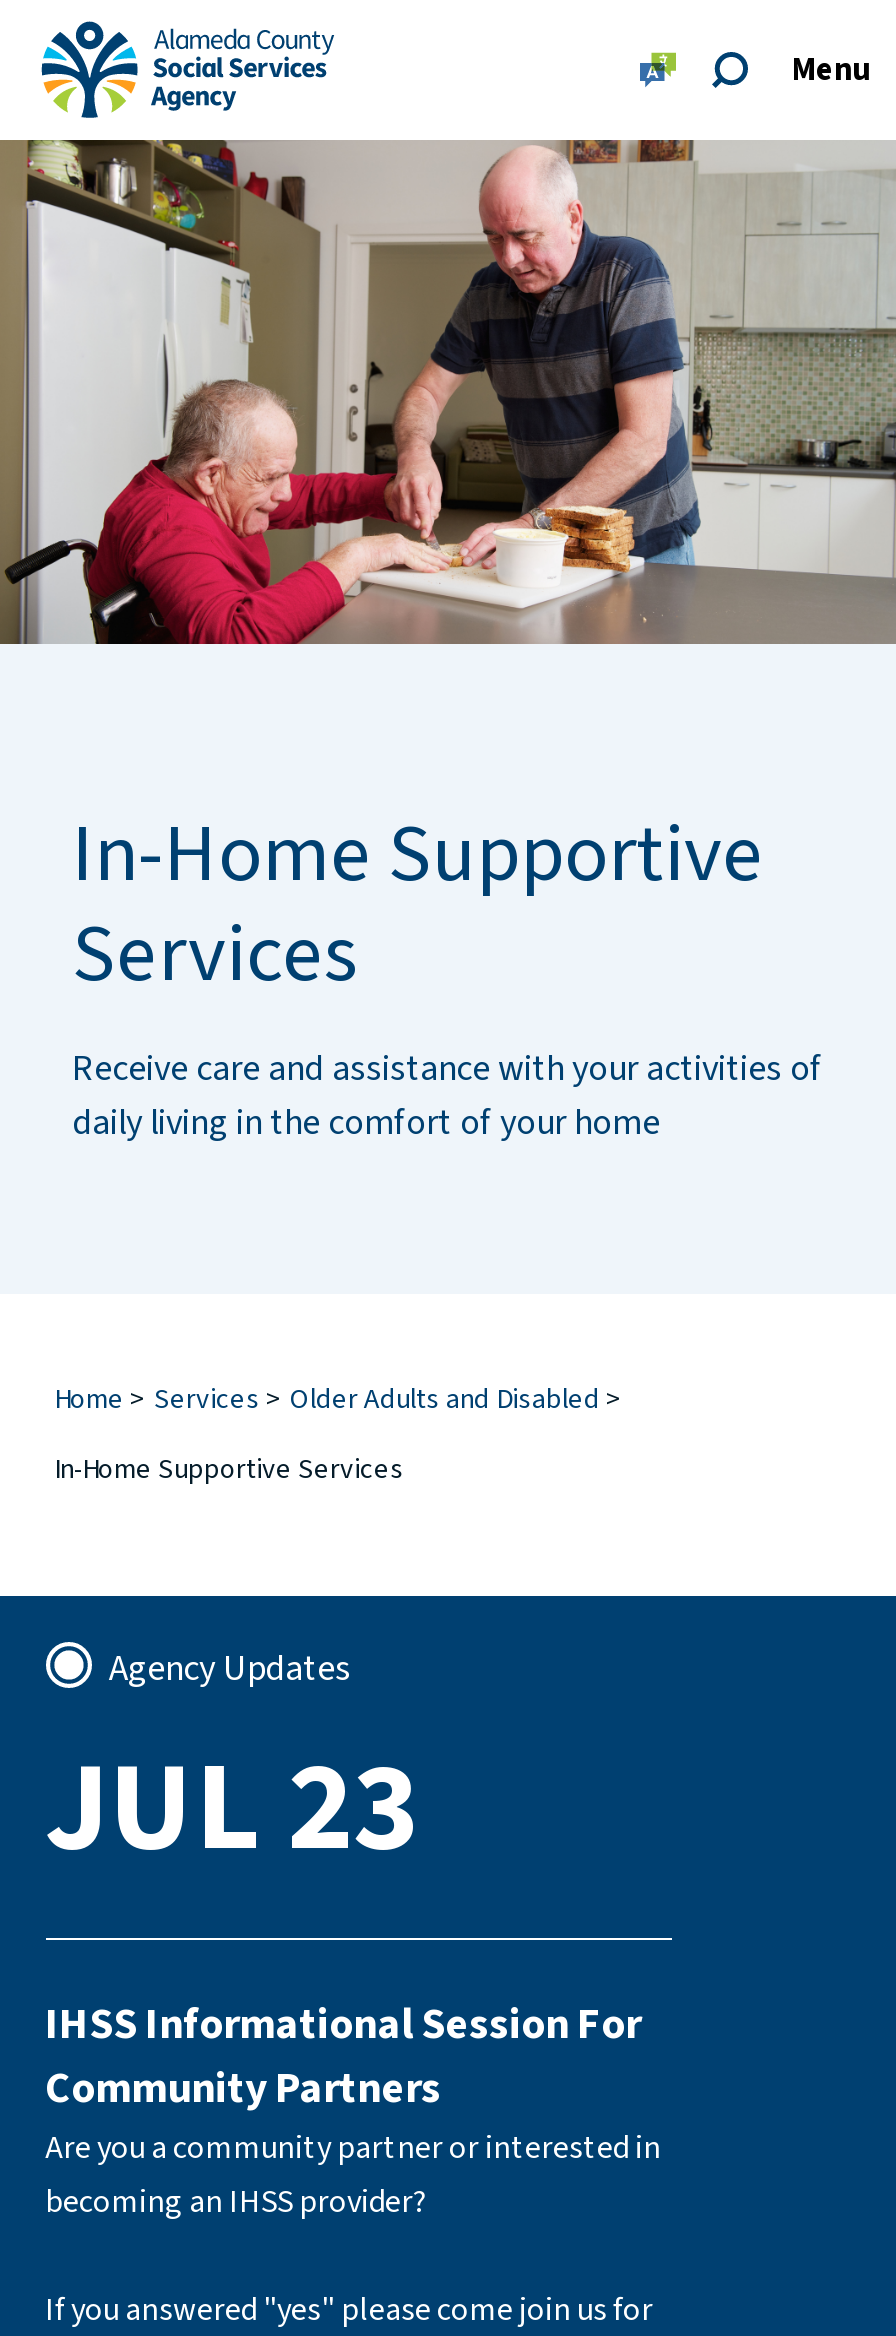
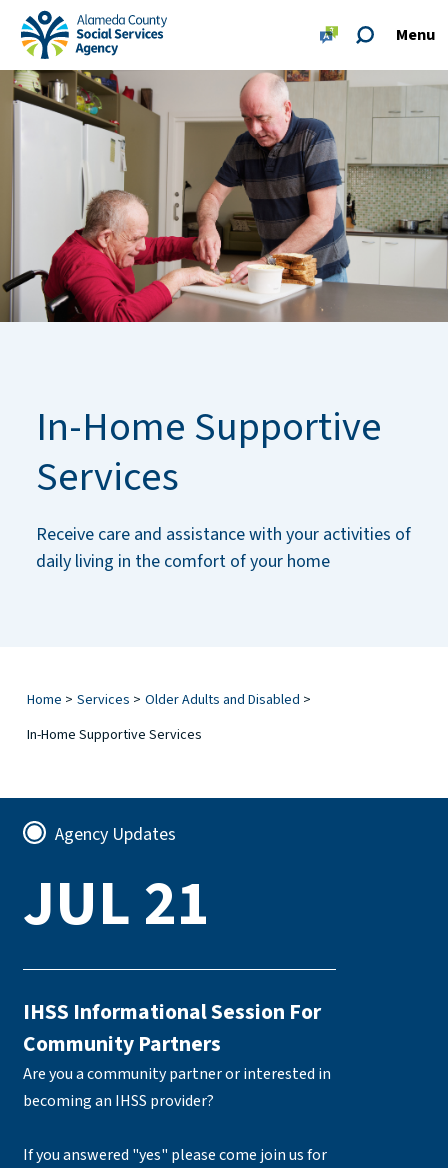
[45,1717,419,1897] JUL 23 -> [22,858,209,948] JUL 21

